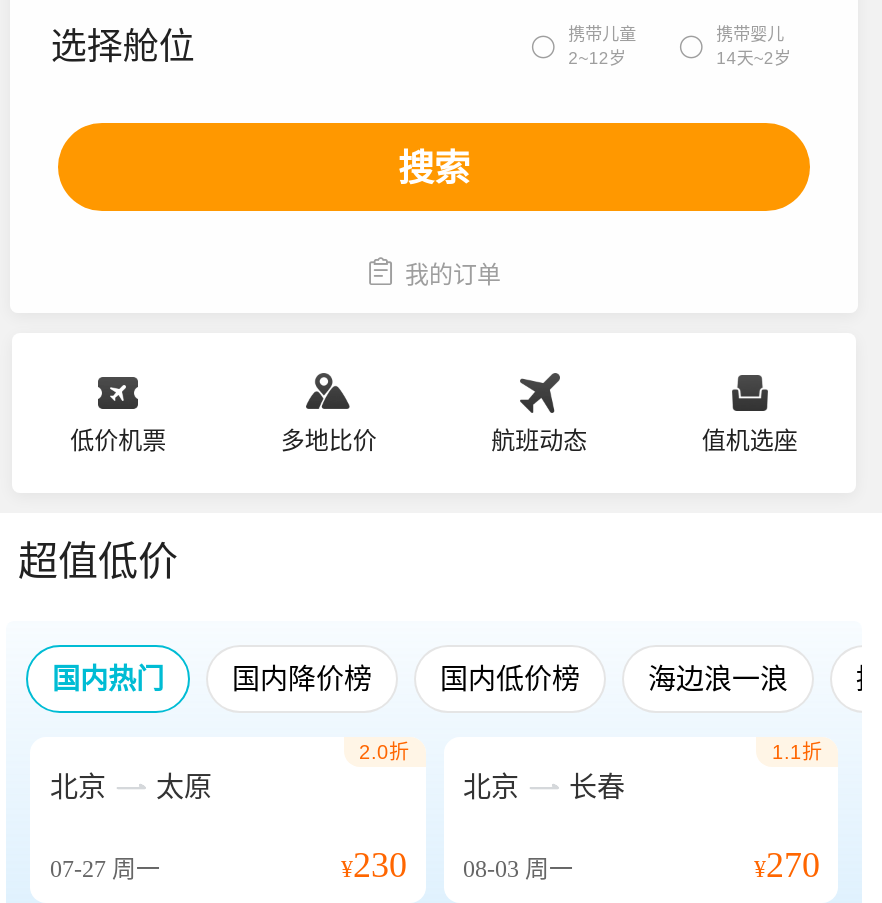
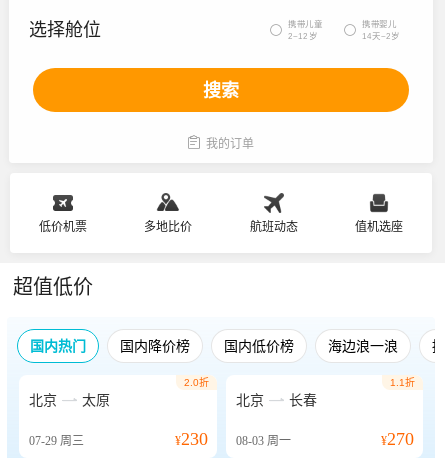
[50,855,160,883] 07-27周一 -> [29,434,84,448] 07-29周三

